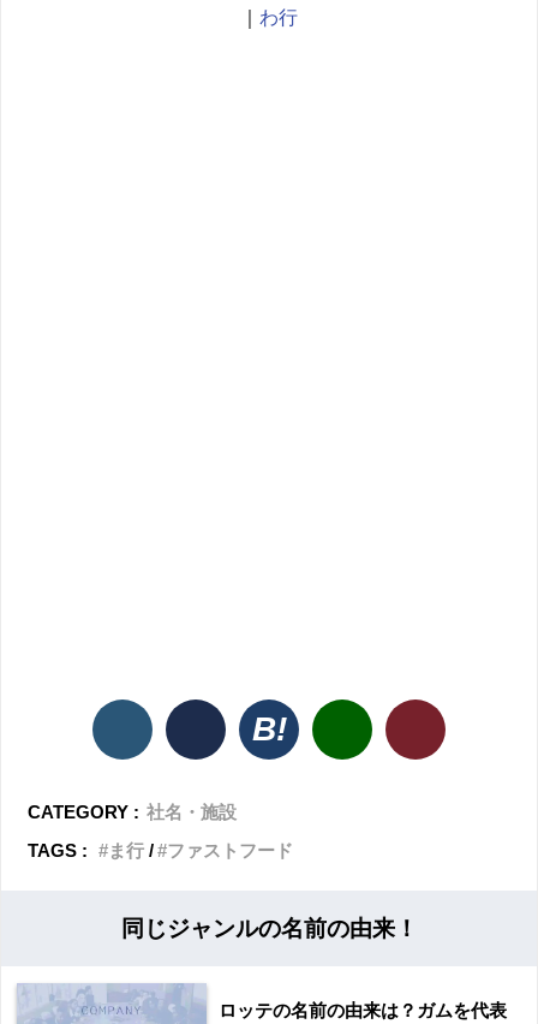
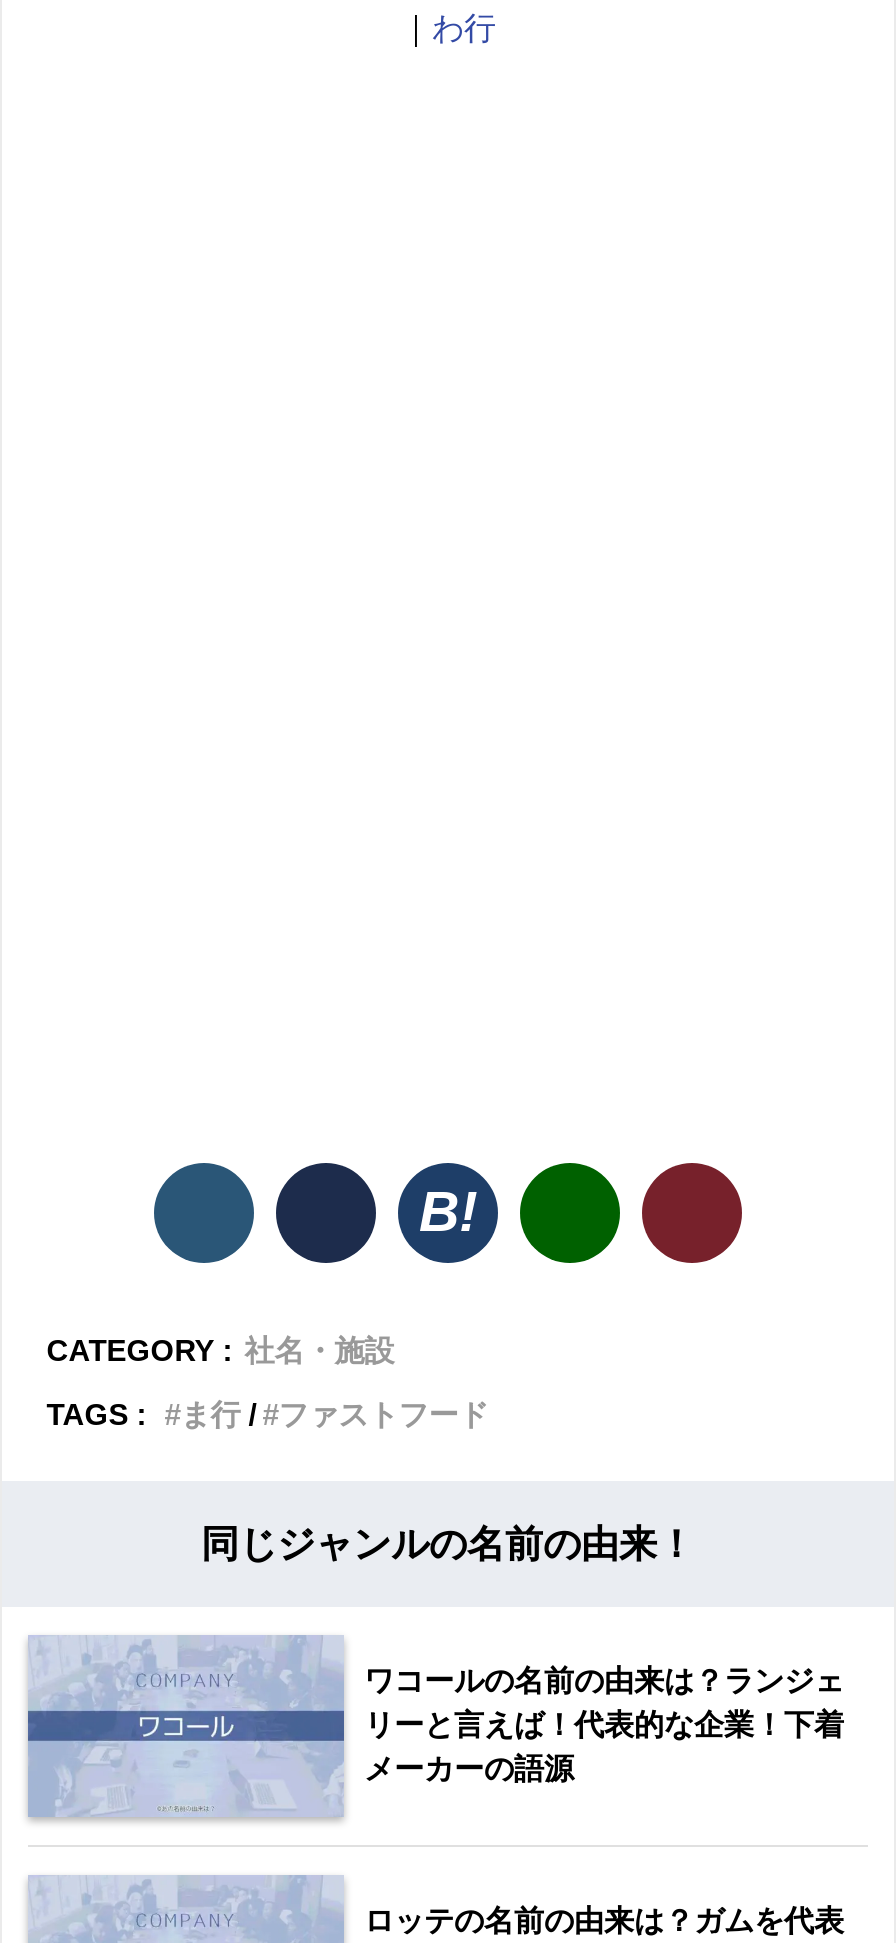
none -> [28,1662,844,1821] [image] | ワコールの名前の由来は？ランジェ | リーと言えば！代表的な企業！下着 | メーカーの語源

